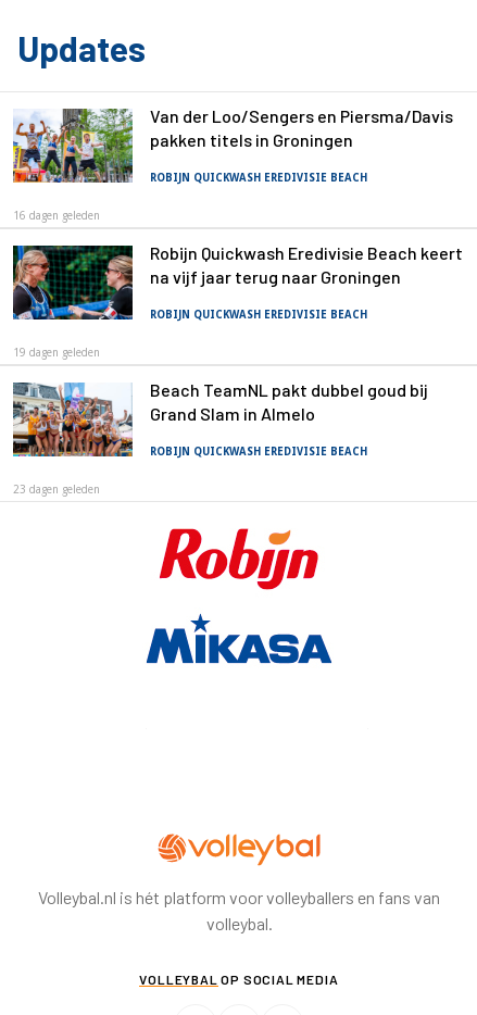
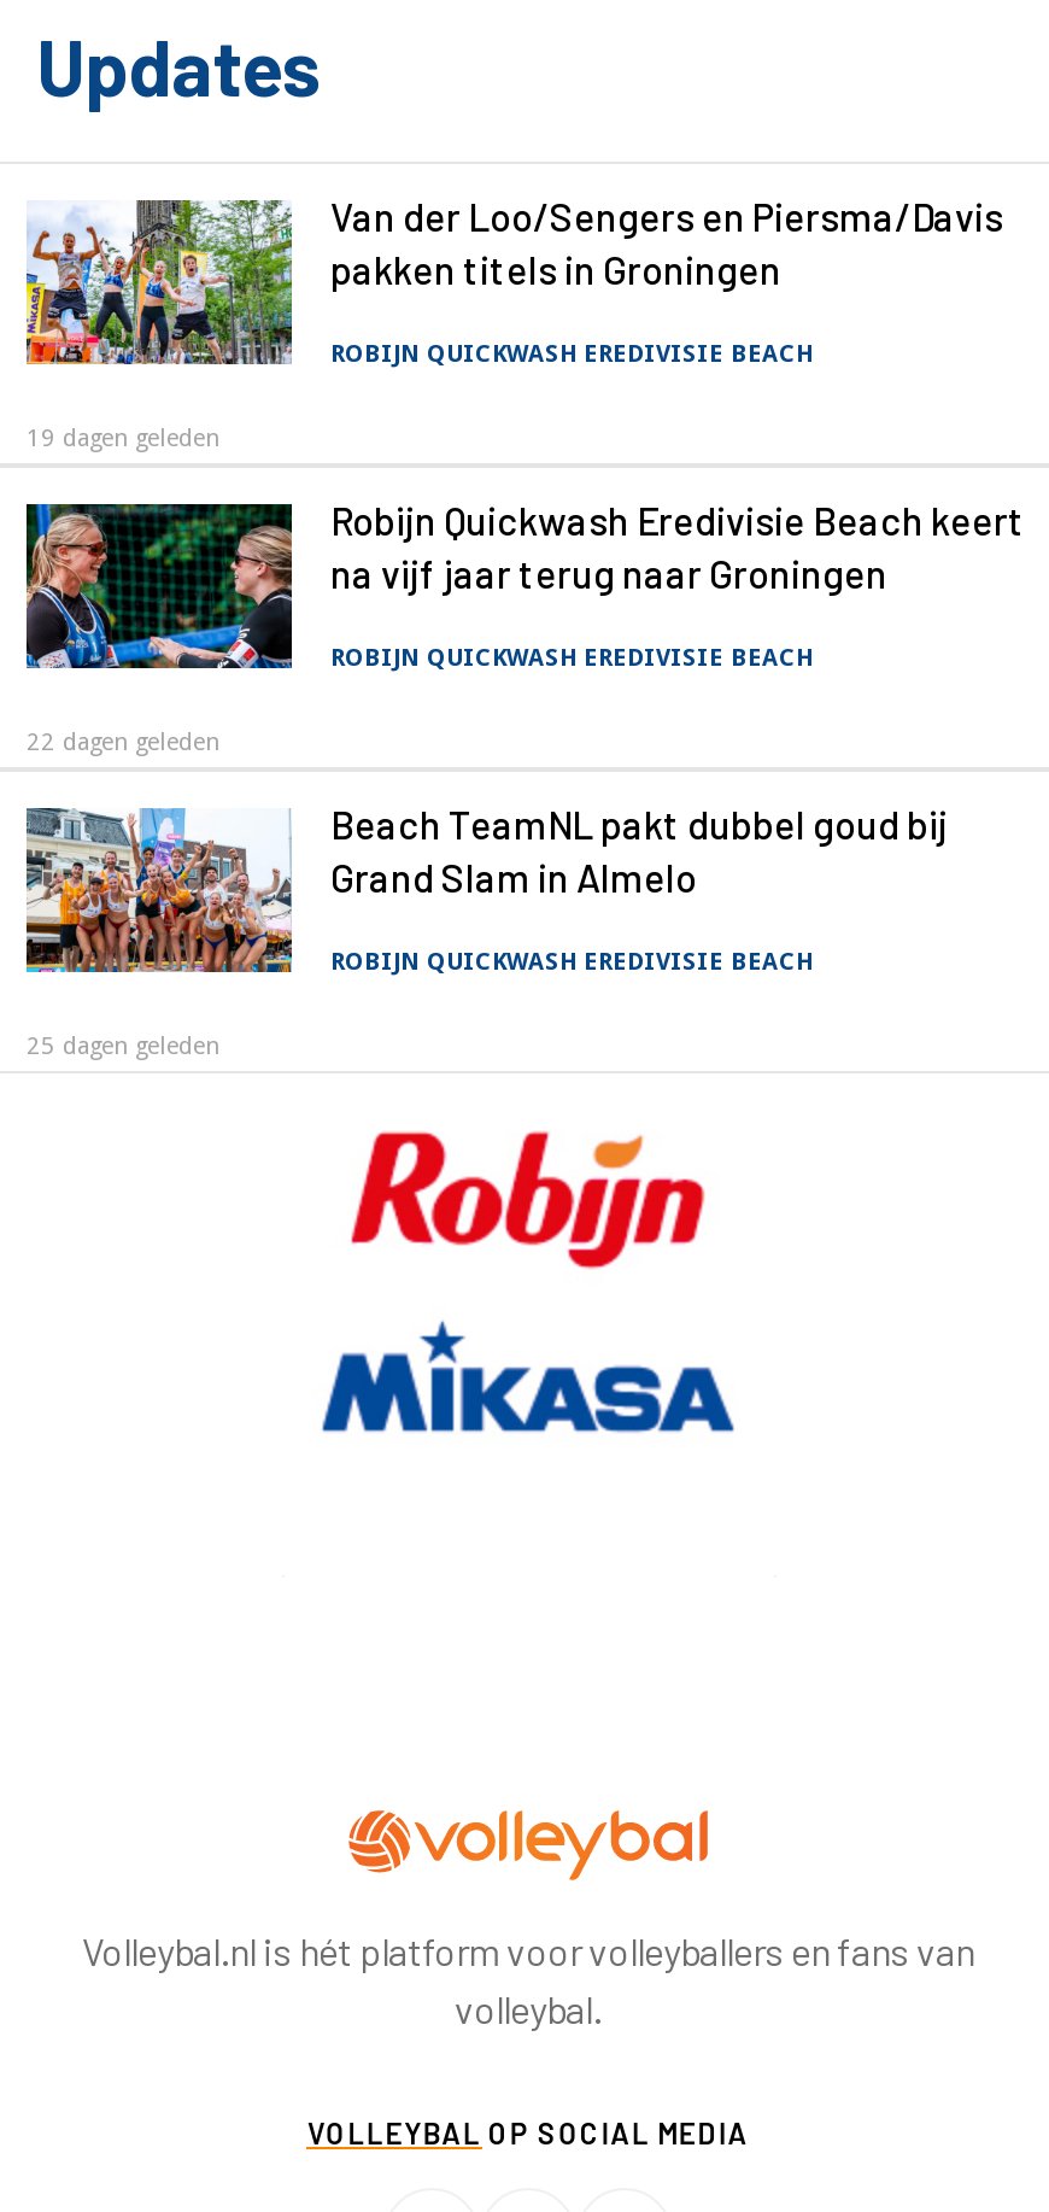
[13,209,100,221] 16 dagen geleden -> none
none -> [27,728,219,754] 22 dagen geleden
moved [13,346,100,358] -> [27,424,219,450]: 19 dagen geleden
[13,483,100,495] 23 dagen geleden -> [27,1031,219,1058] 25 dagen geleden

